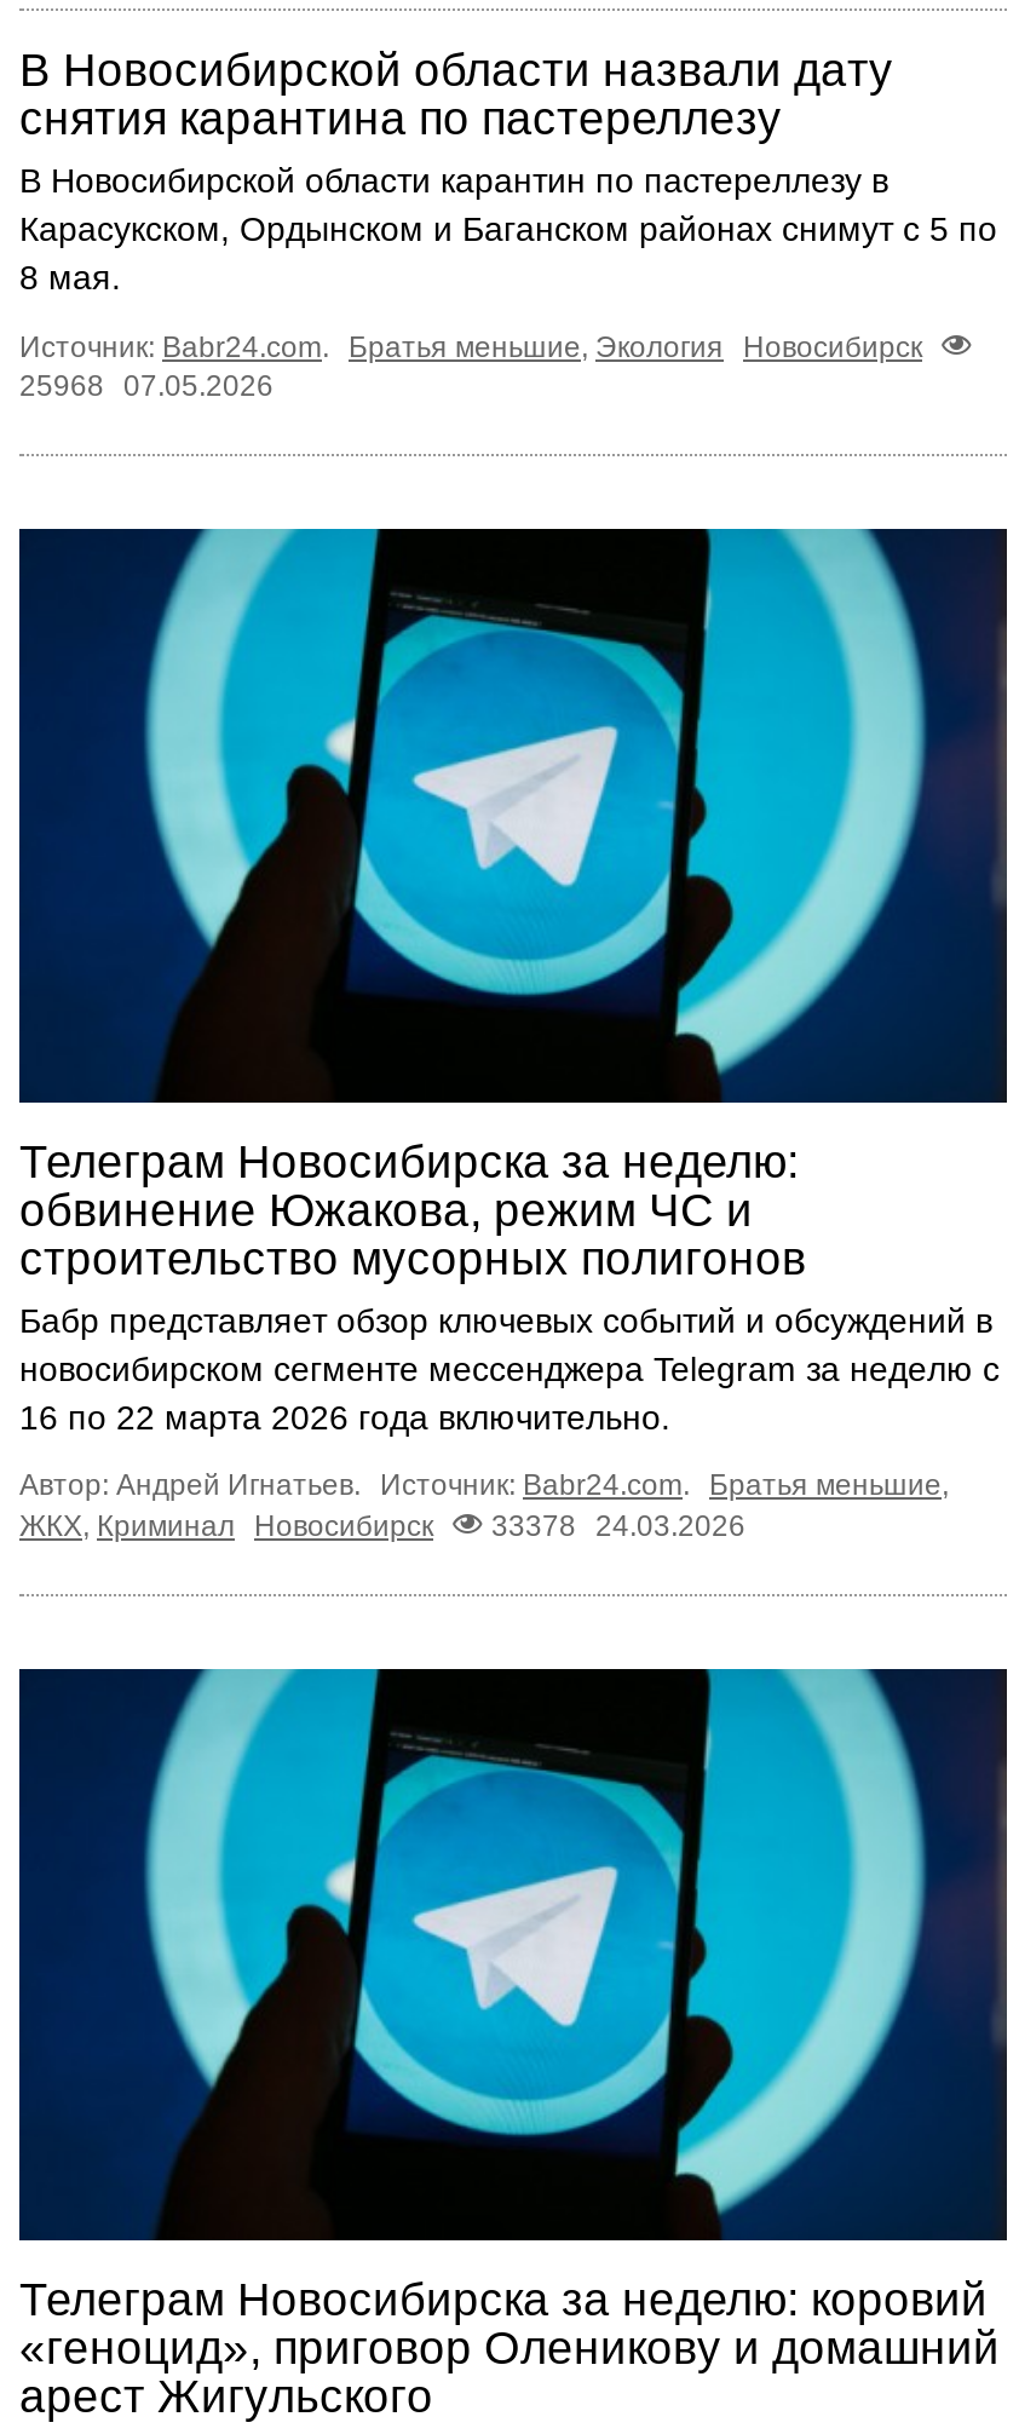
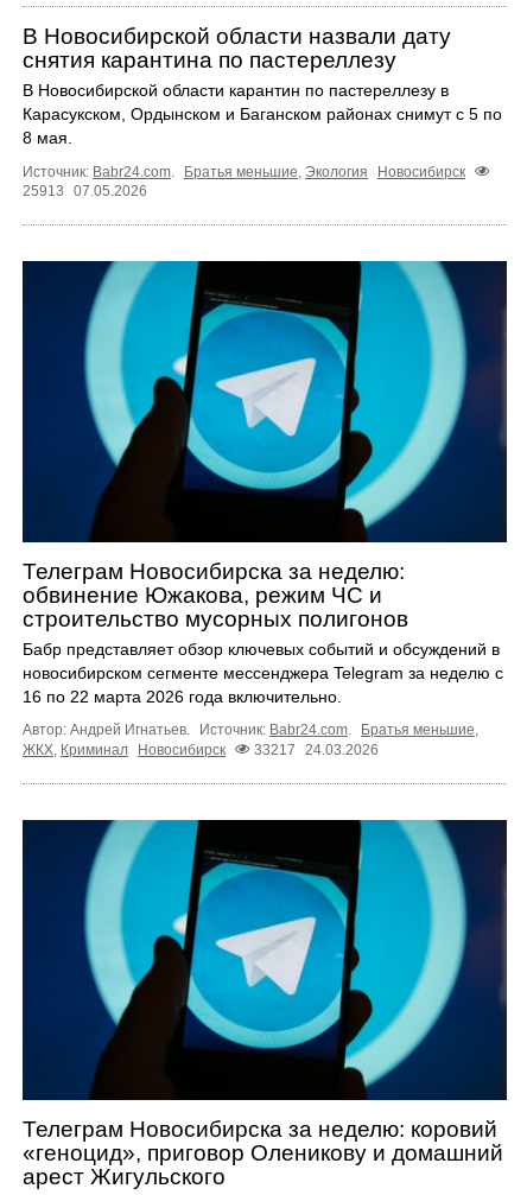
[19,369,274,403] 25968 07.05.2026 -> [23,183,147,199] 25913 07.05.2026
[19,1509,745,1543] ЖКХ, Криминал Новосибирск 33378 24.03.2026 -> [23,741,379,758] ЖКХ, Криминал Новосибирск 33217 24.03.2026

